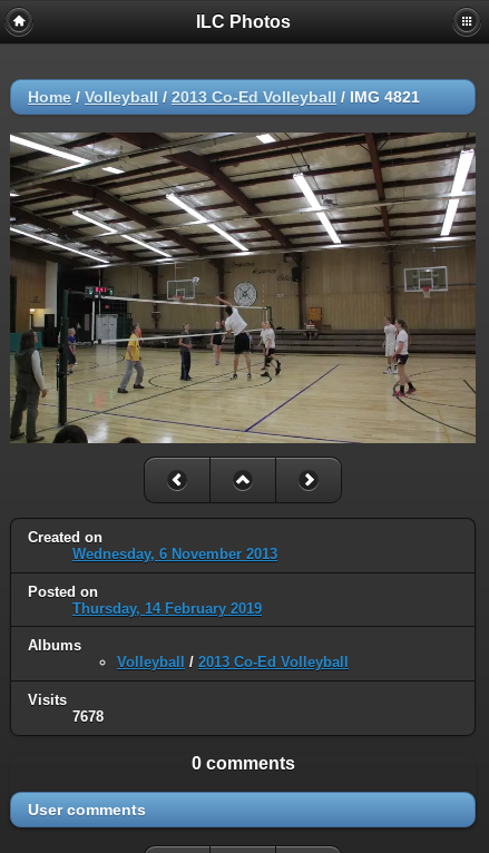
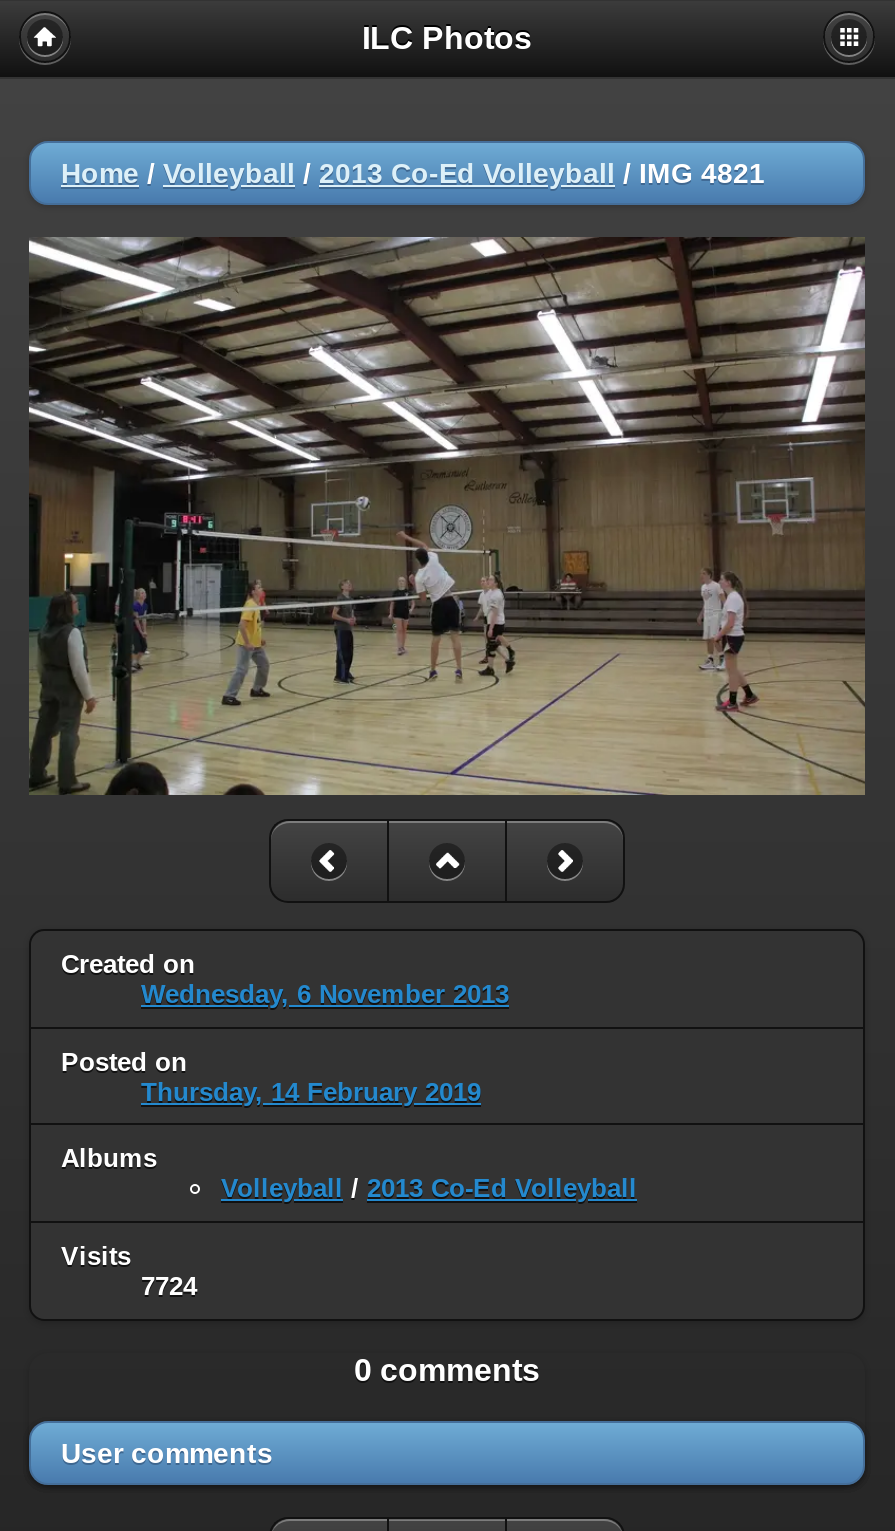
[72,709,104,725] 7678 -> [141,1272,197,1302] 7724

